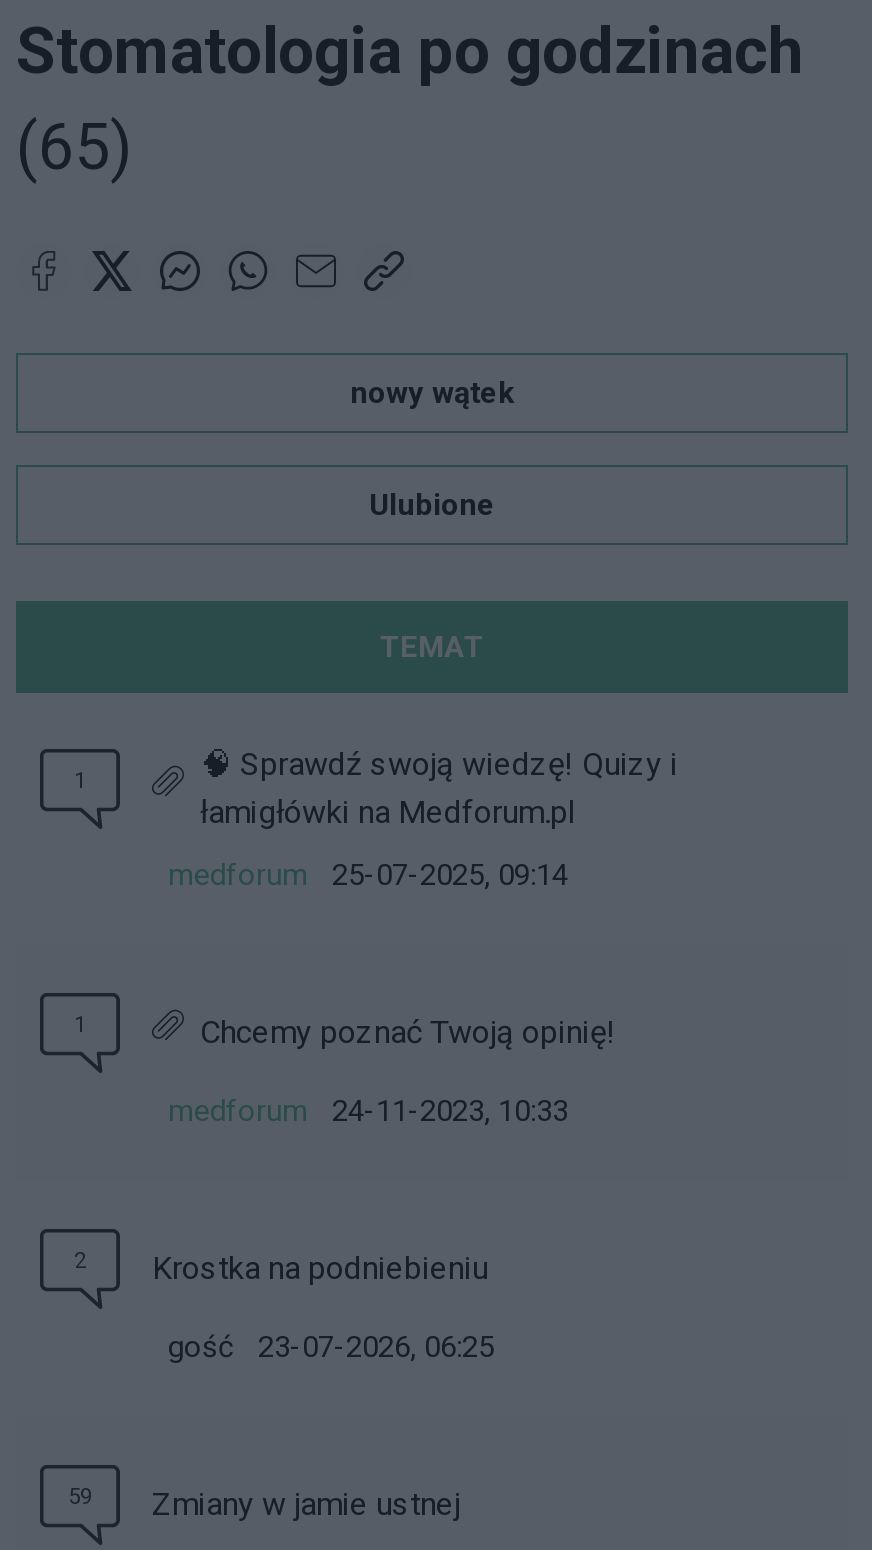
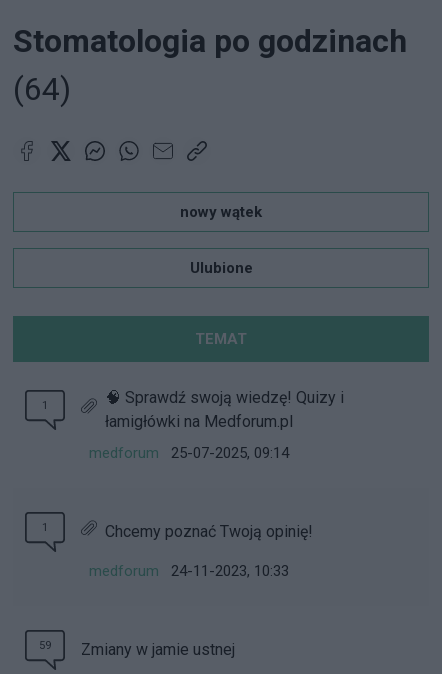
[16,109,132,185] (65) -> [13,70,71,108] (64)
[74,1248,494,1365] 2 | Krostka na podniebieniu | gość | 23-07-2026, 06:25 -> none

